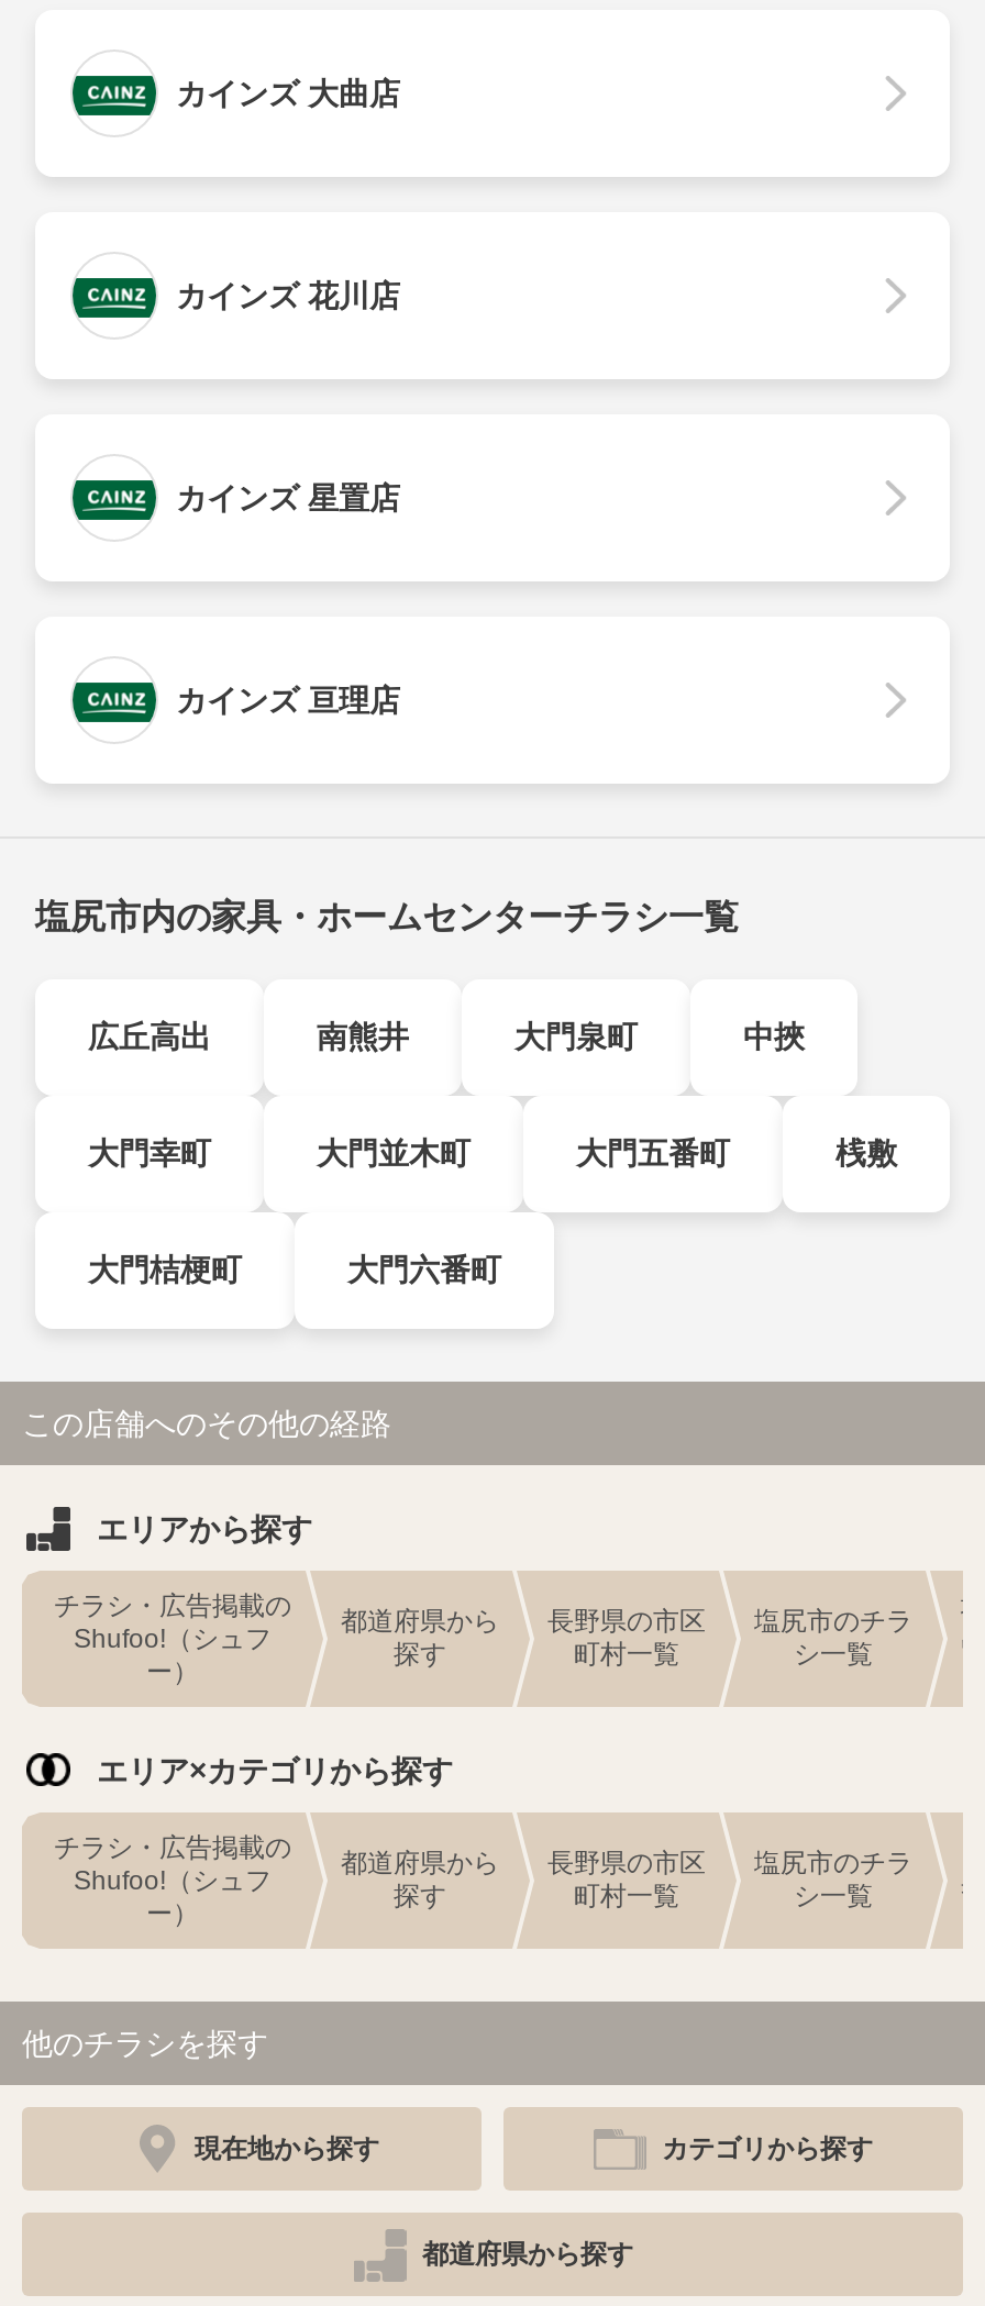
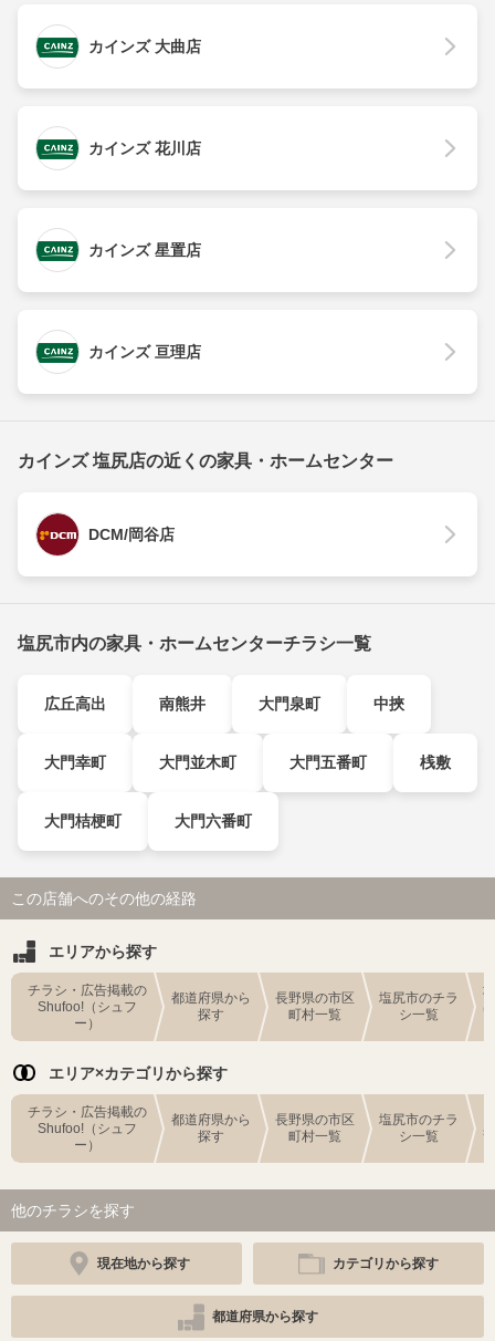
none -> [18,451,393,470] カインズ 塩尻店の近くの家具・ホームセンター
none -> [35,512,175,557] [image] | DCM/岡谷店

